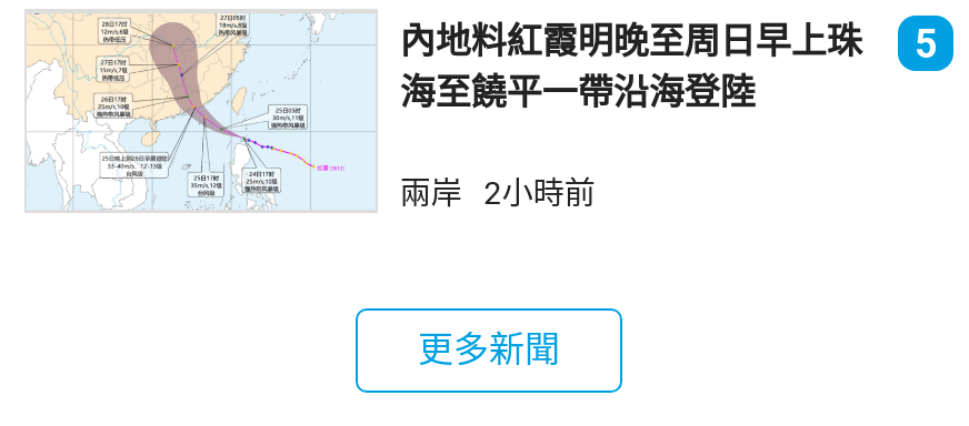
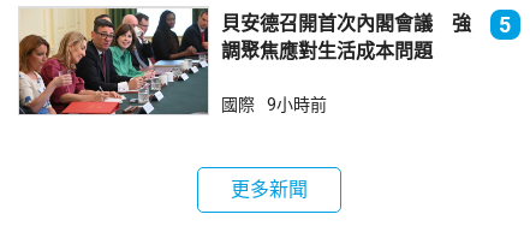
[27,14,862,210] [image] | 內地料紅霞明晚至周日早上珠 | 海至饒平一帶沿海登陸 -> [18,7,471,115] [image] | 貝安德召開首次內閣會議 強 | 調聚焦應對生活成本問題
[400,175,595,210] 兩岸 | 2小時前 -> [221,95,327,114] 國際 | 9小時前

